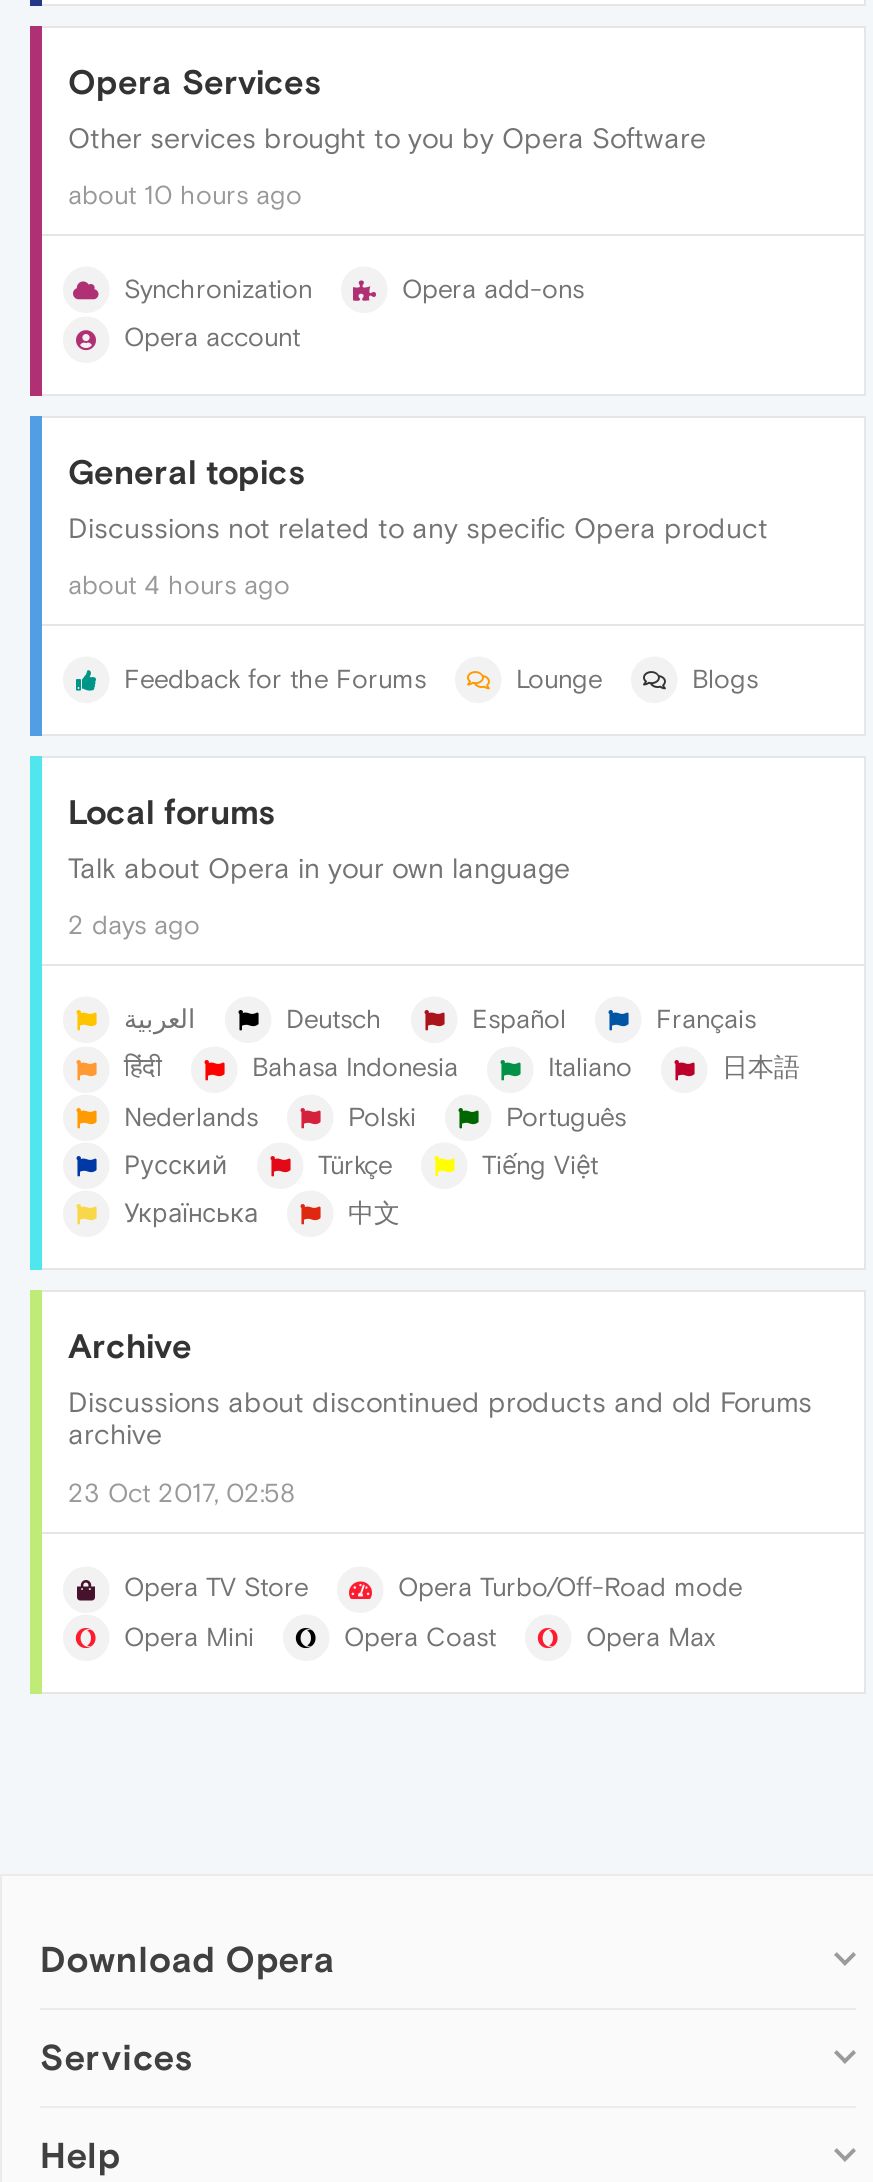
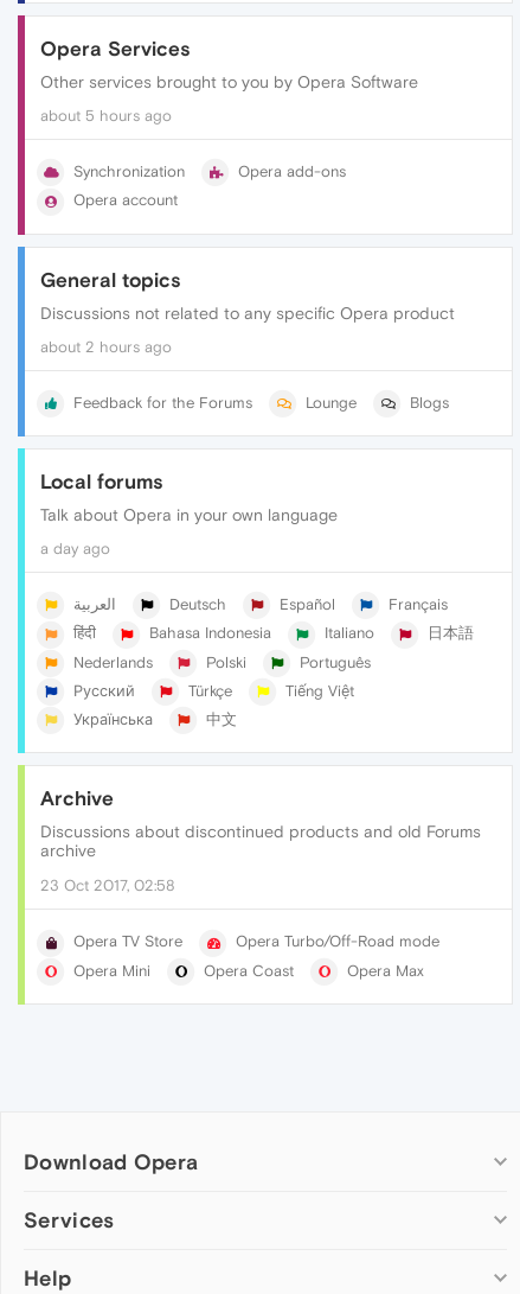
[68,180,302,210] about 10 hours ago -> [40,107,172,125] about 5 hours ago
[68,569,290,599] about 4 hours ago -> [40,338,172,355] about 2 hours ago
[68,910,200,940] 2 days ago -> [40,540,110,557] a day ago

